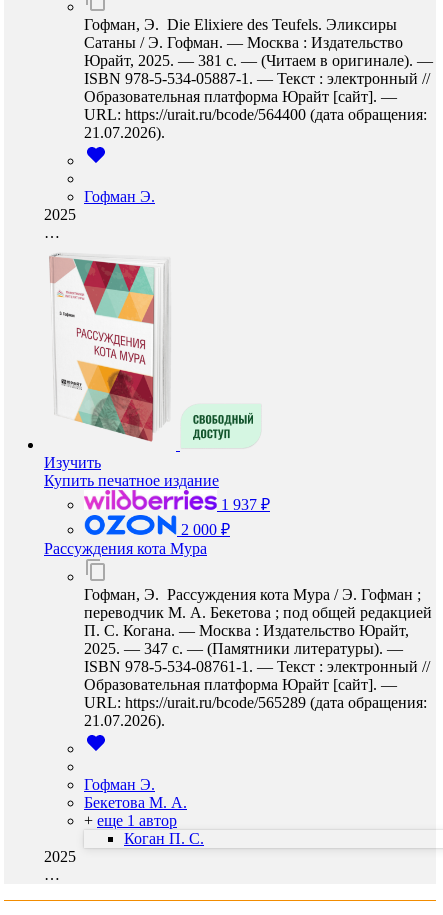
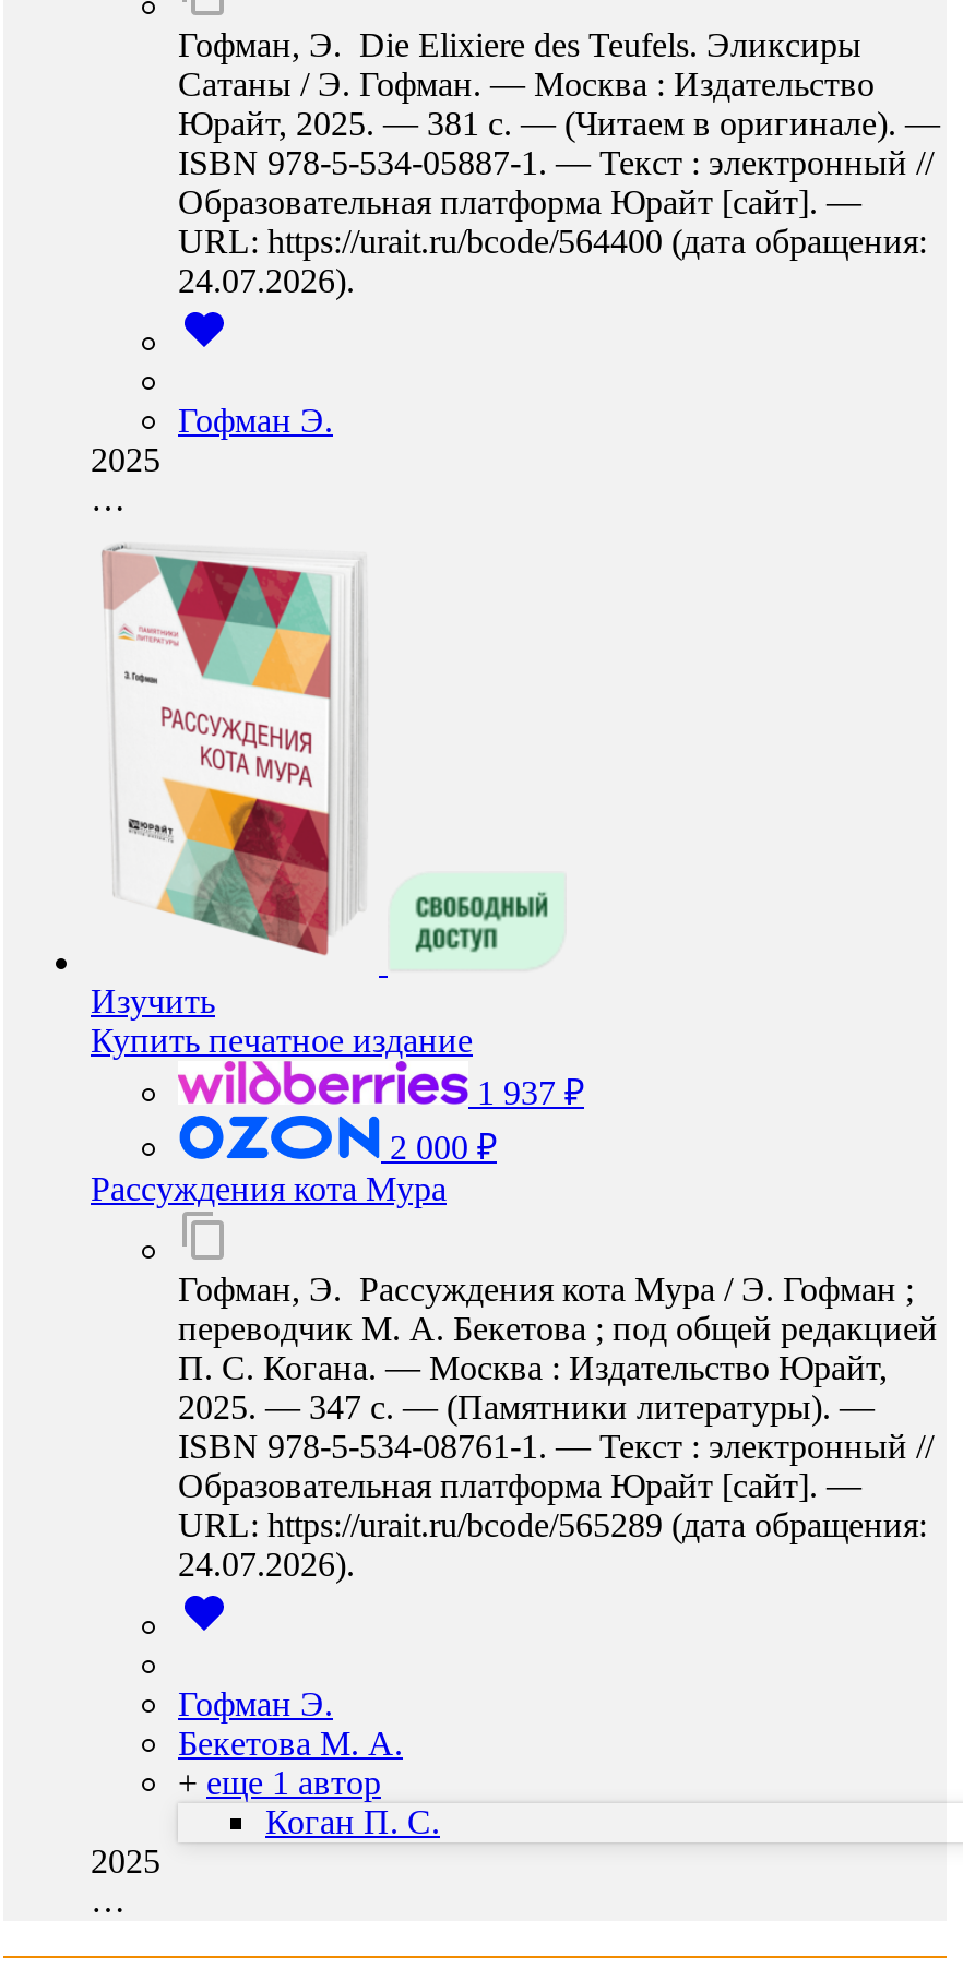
[84,124,165,141] 21.07.2026). -> [178,262,355,299] 24.07.2026).
[84,712,165,729] 21.07.2026). -> [178,1546,355,1583] 24.07.2026).

